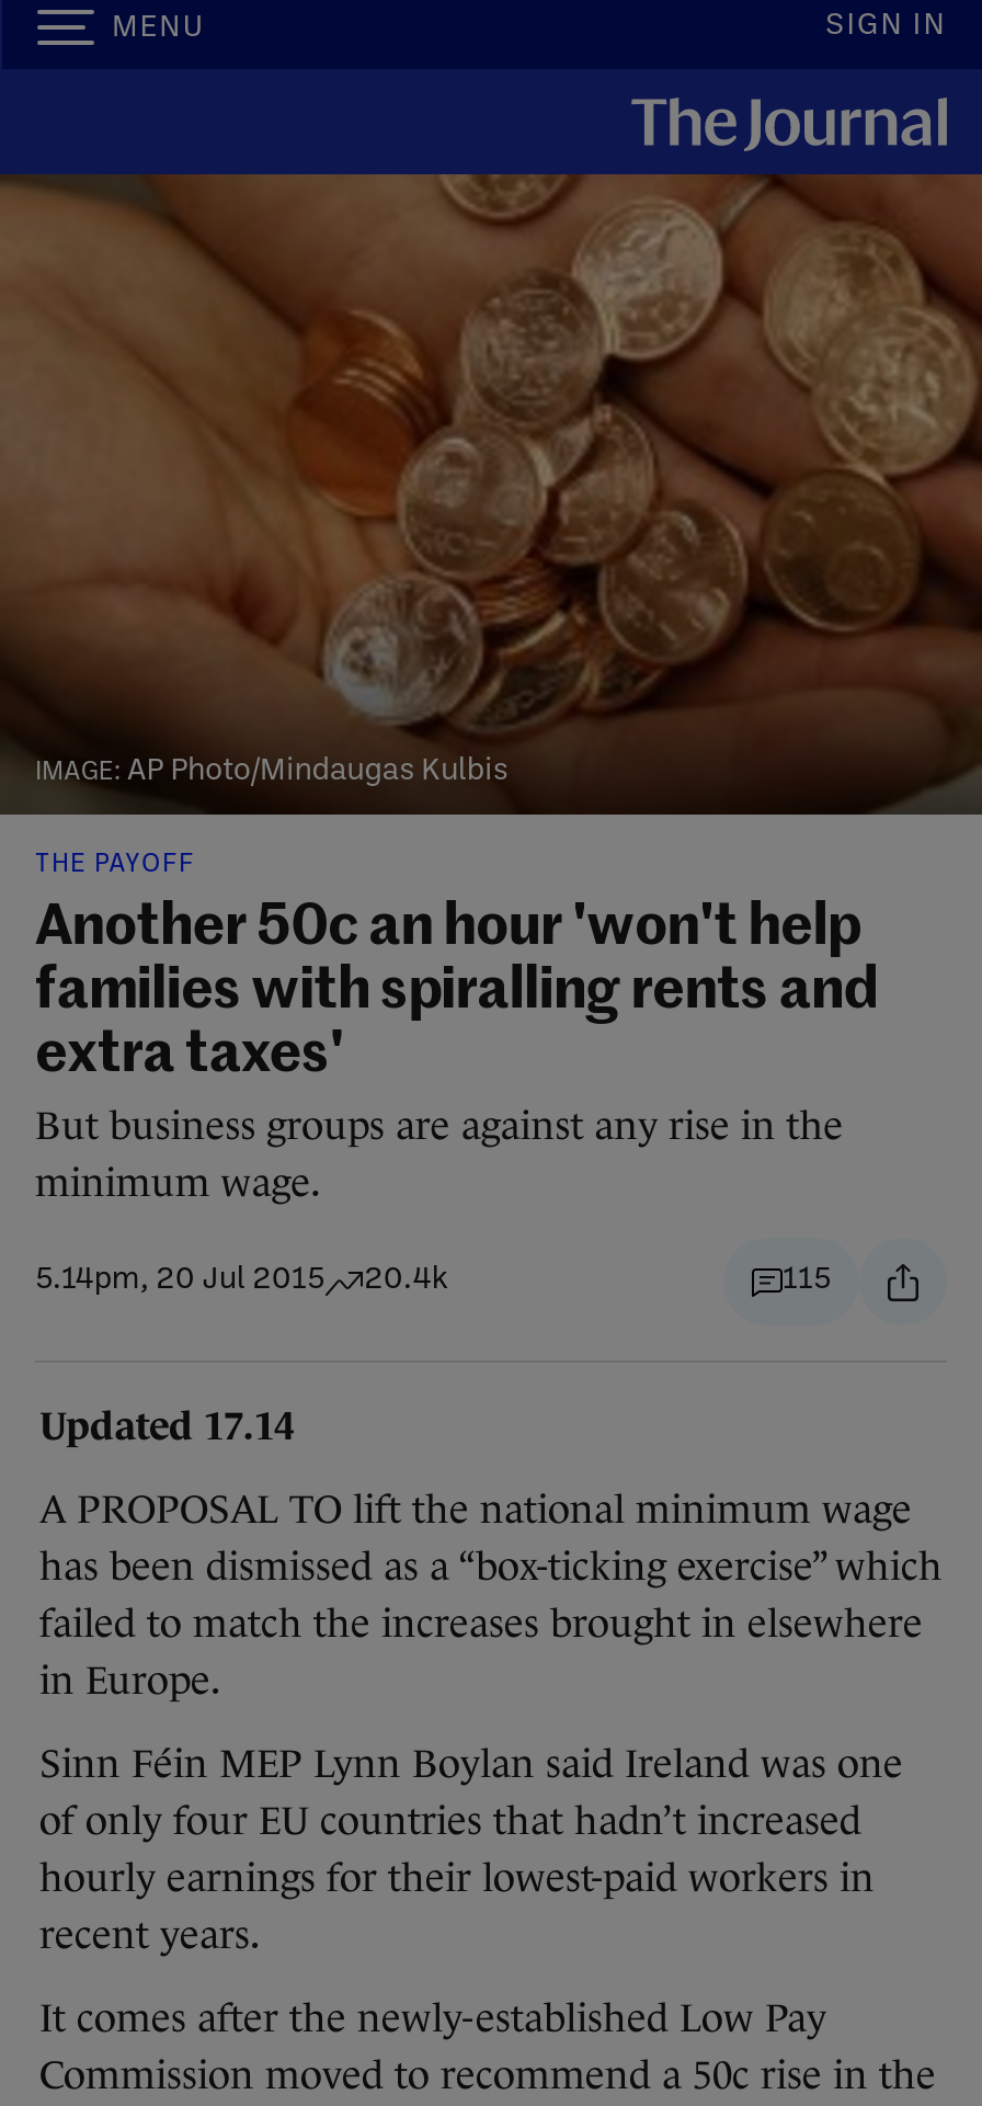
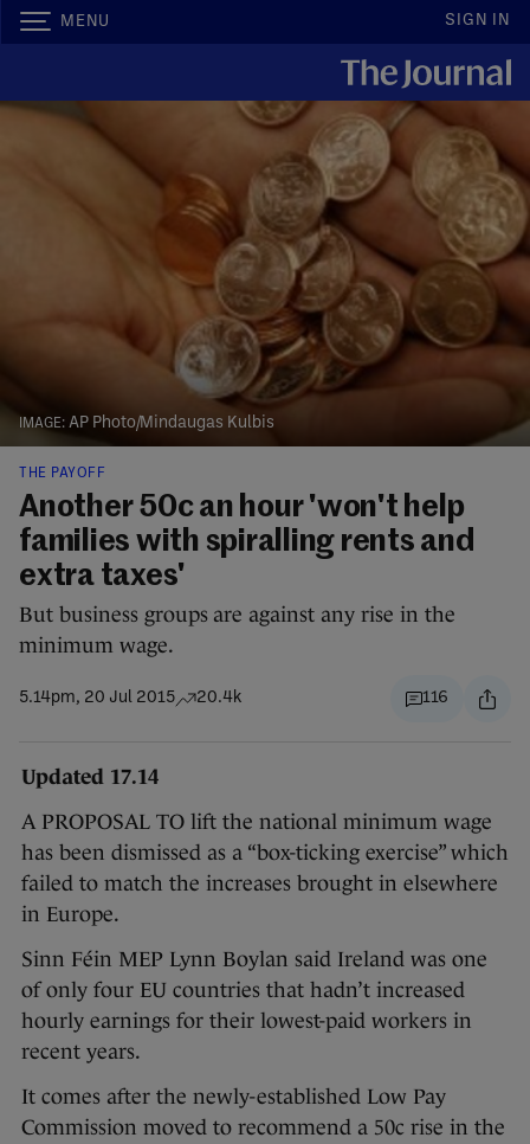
[783,1265,831,1298] 115 -> [422,690,448,707] 116

